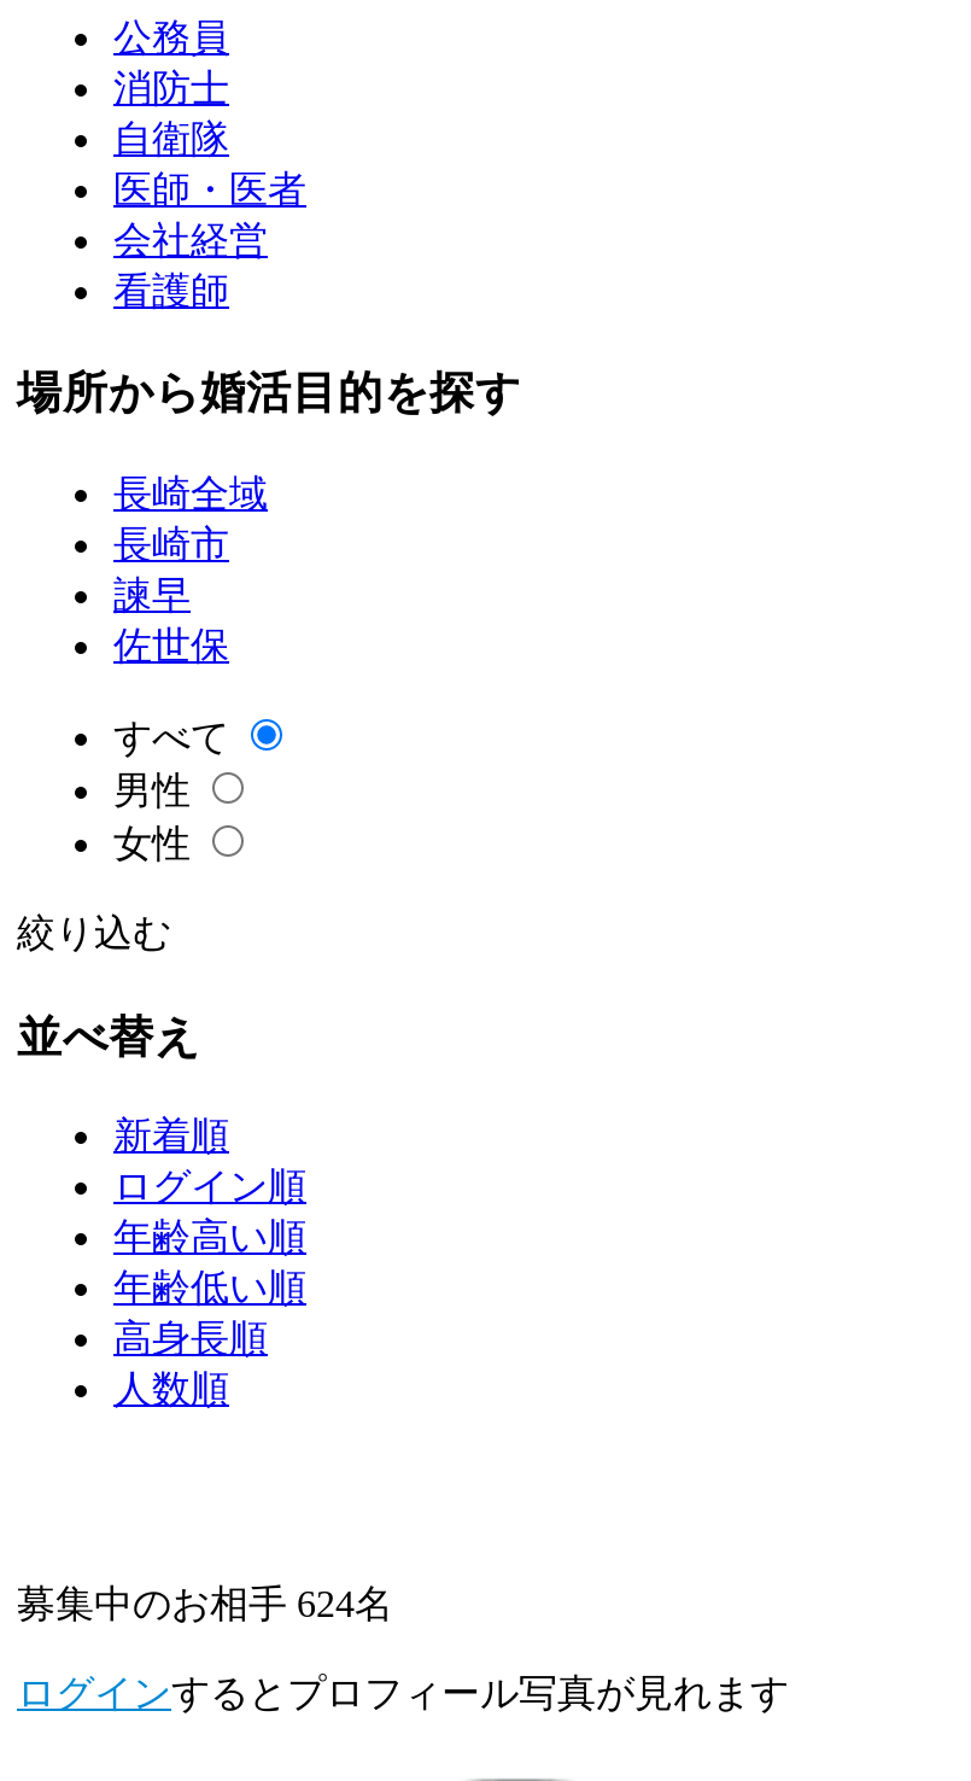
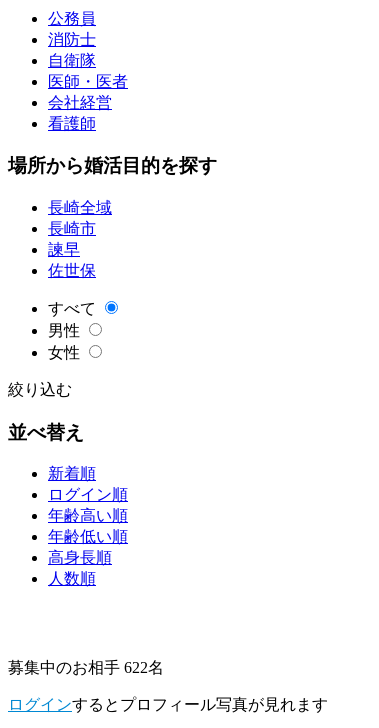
[17,1584,393,1625] 募集中のお相手 624名 -> [8,659,164,676] 募集中のお相手 622名

